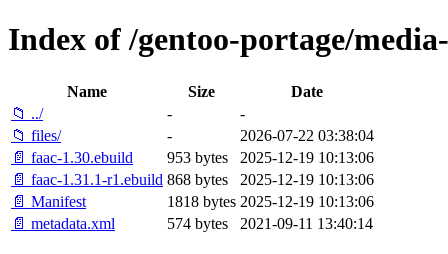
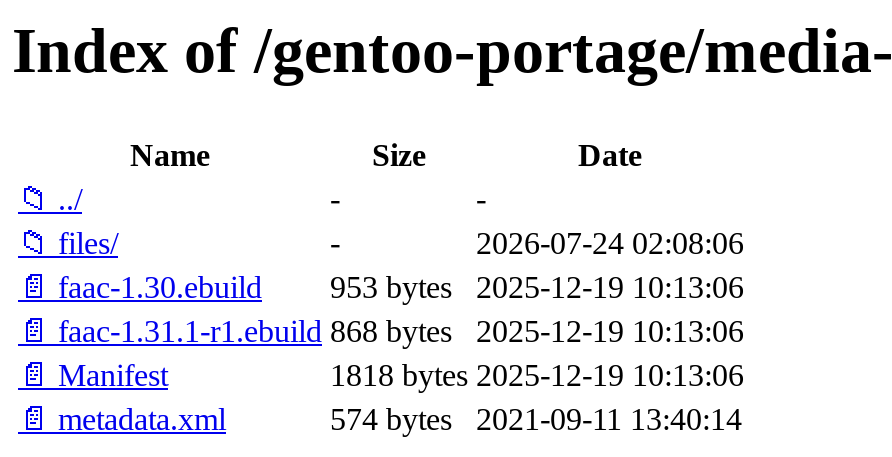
[240,127,374,144] 2026-07-22 03:38:04 -> [476,226,744,260] 2026-07-24 02:08:06

